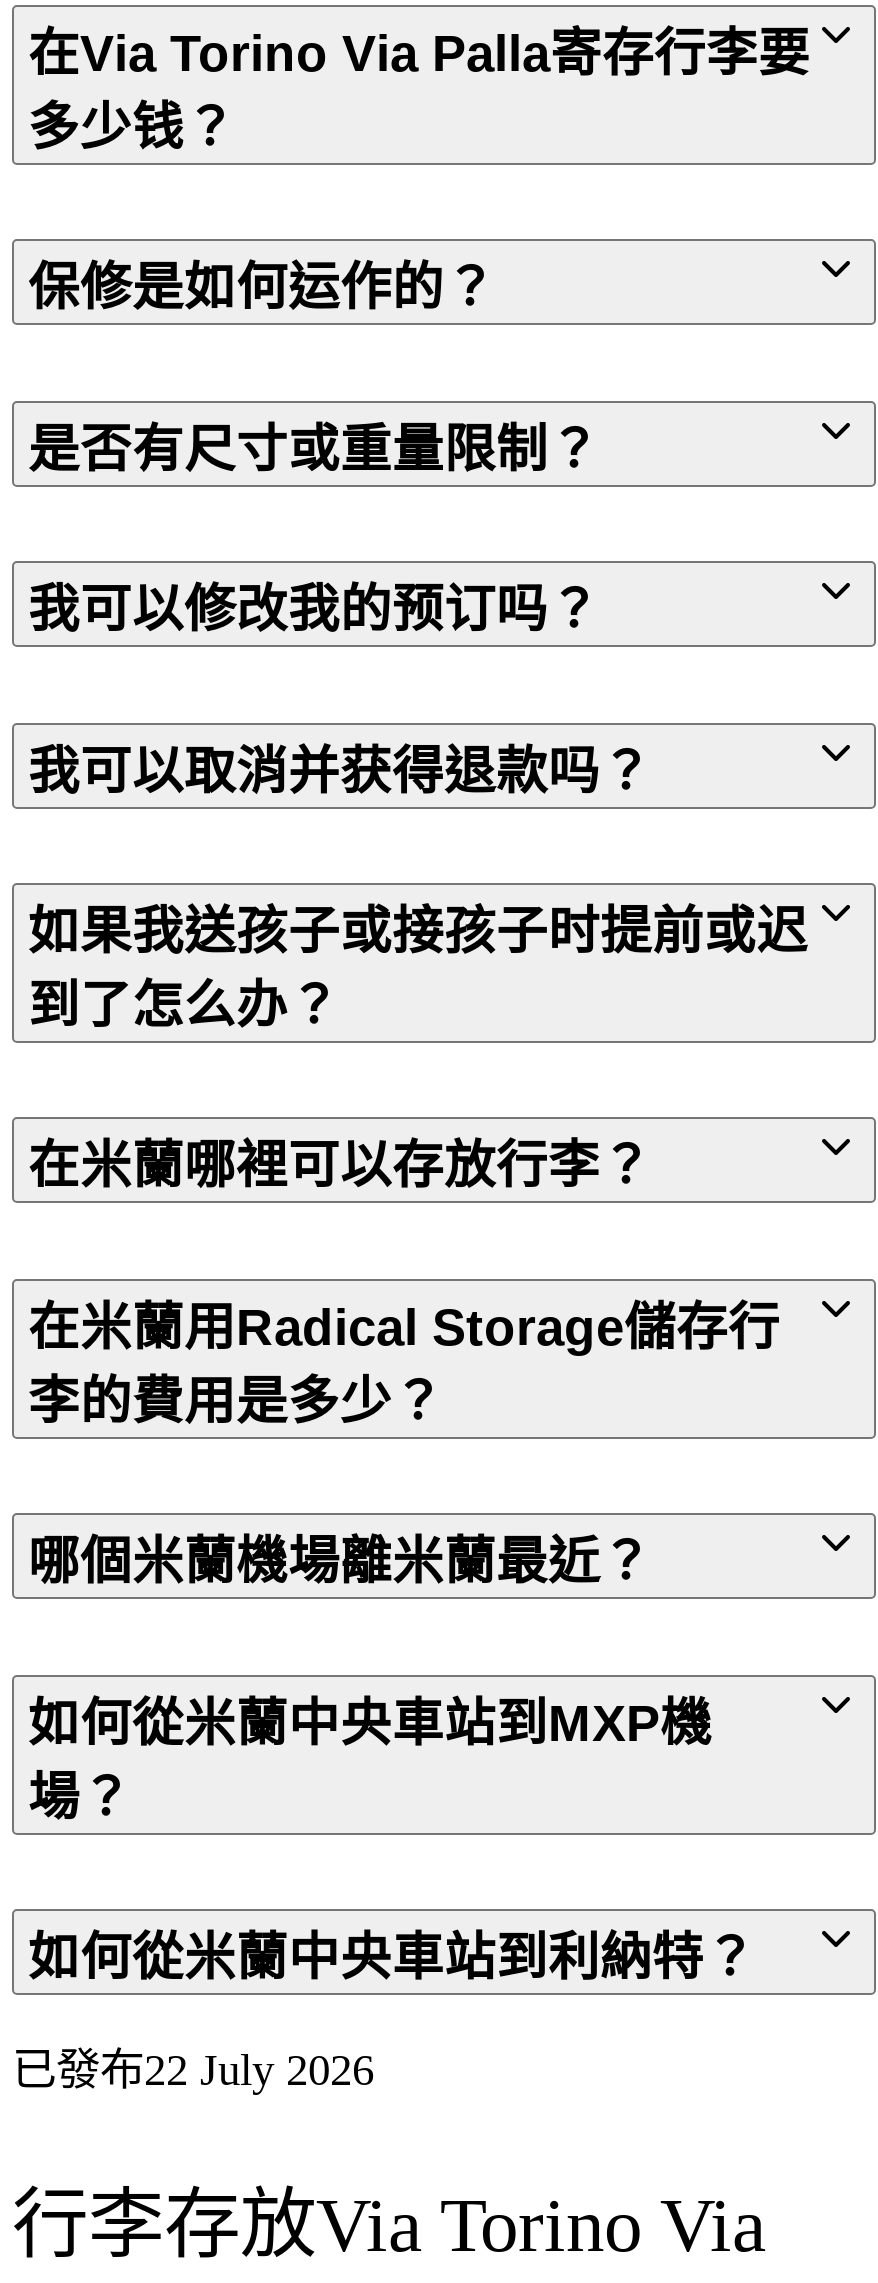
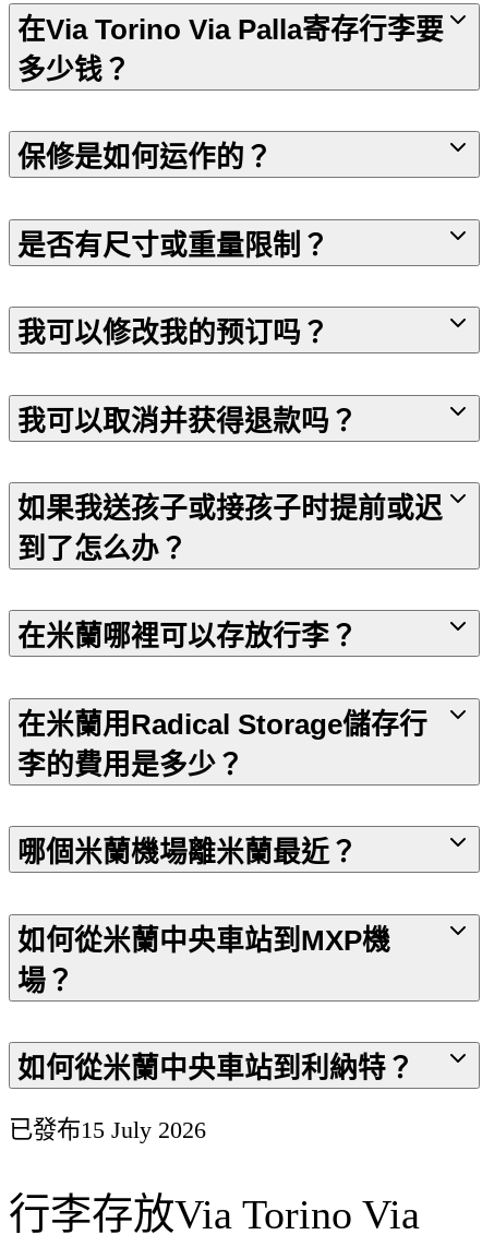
[12,2045,374,2095] 已發布22 July 2026 -> [9,1116,206,1143] 已發布15 July 2026

